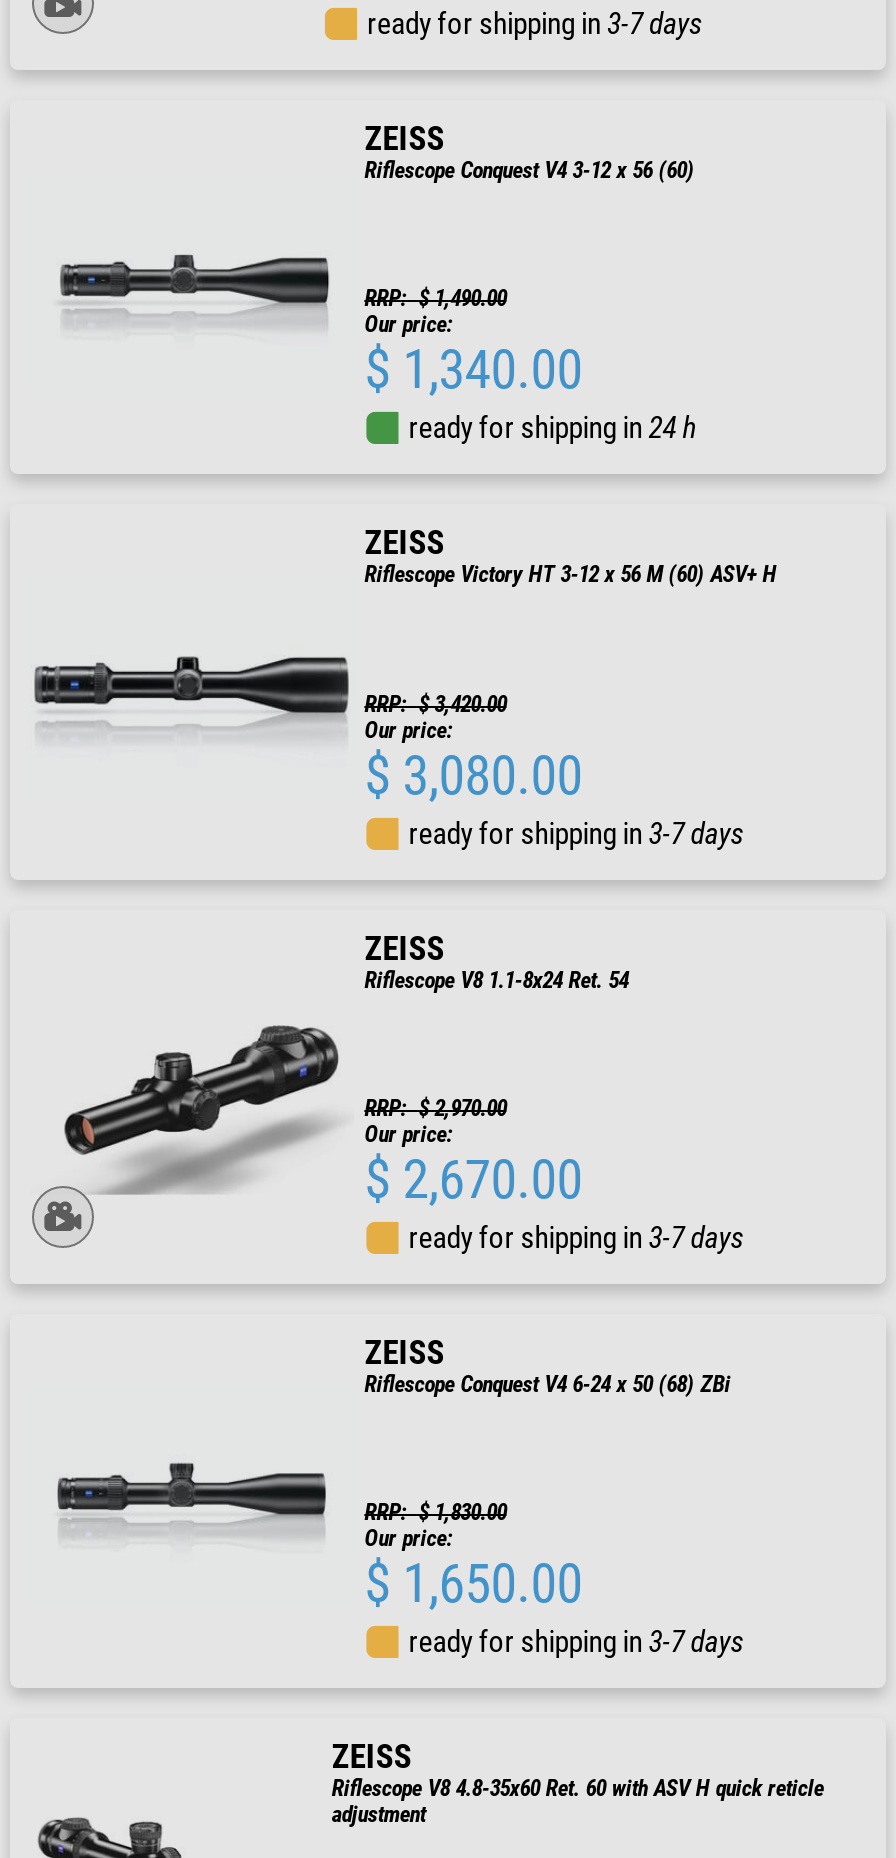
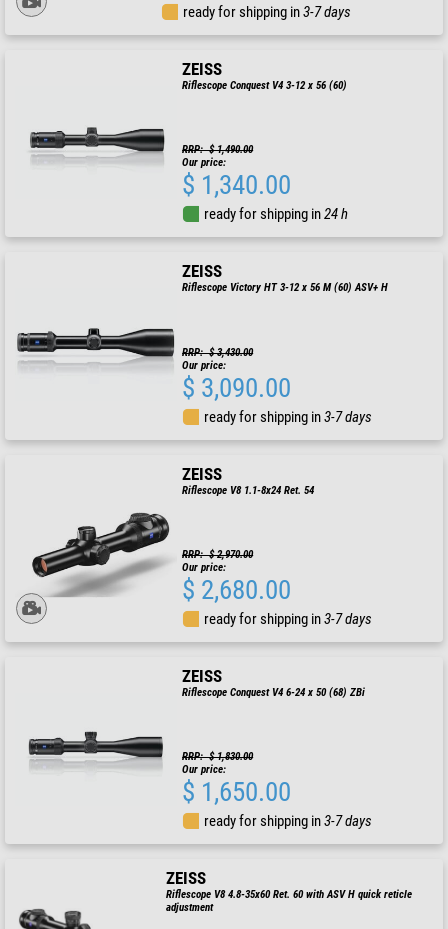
[364,691,506,717] RRP: $ 3,420.00 -> [182,346,253,359] RRP: $ 3,430.00
[364,743,582,807] $ 3,080.00 -> [182,372,291,404] $ 3,090.00
[364,1148,582,1212] $ 2,670.00 -> [182,574,291,606] $ 2,680.00

